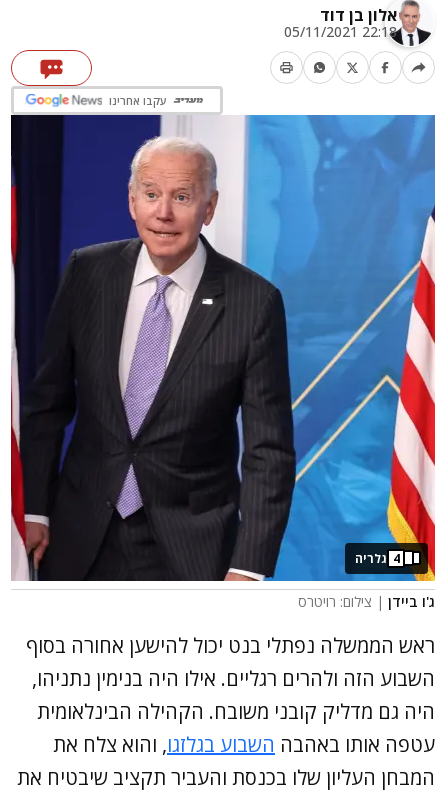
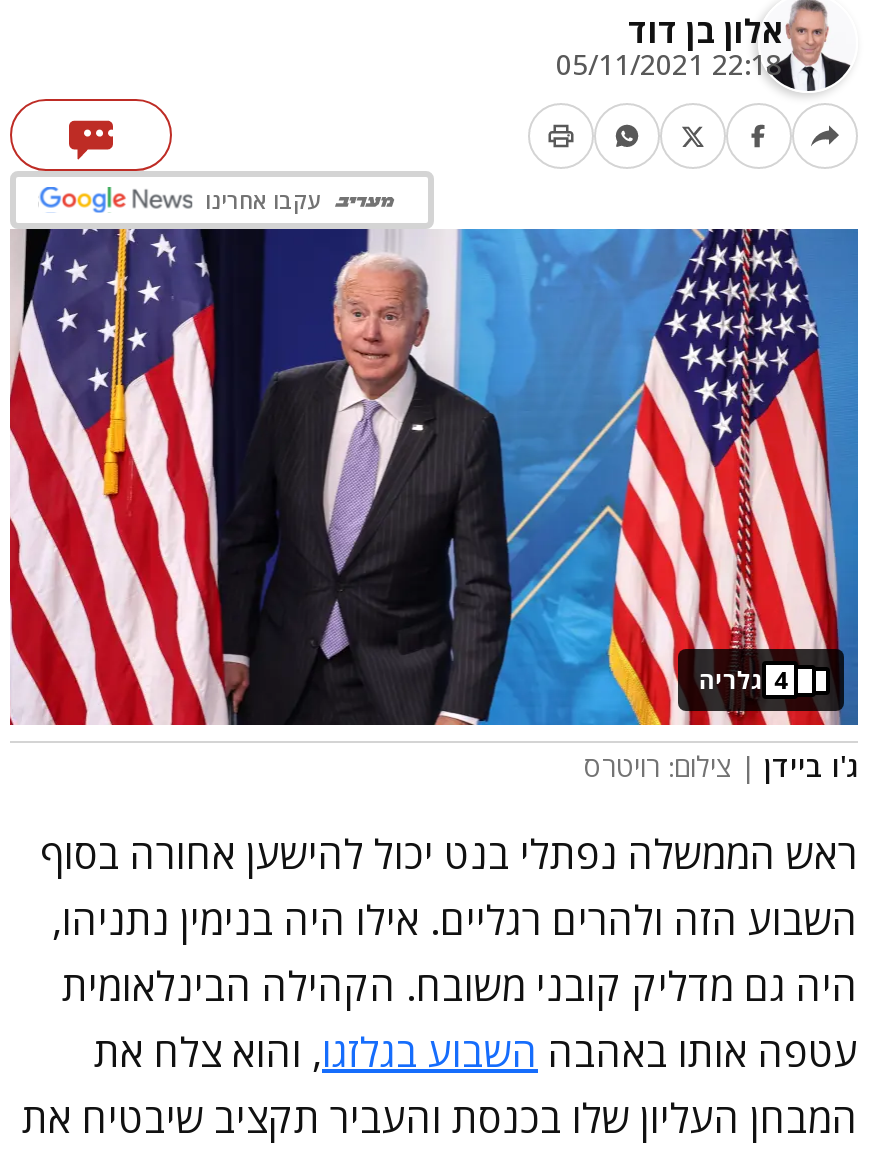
[10,114,436,582] [image] -> [10,226,860,728] [image]

